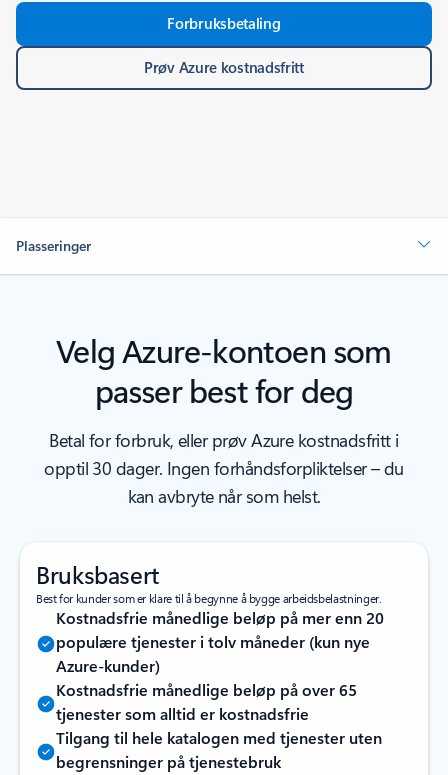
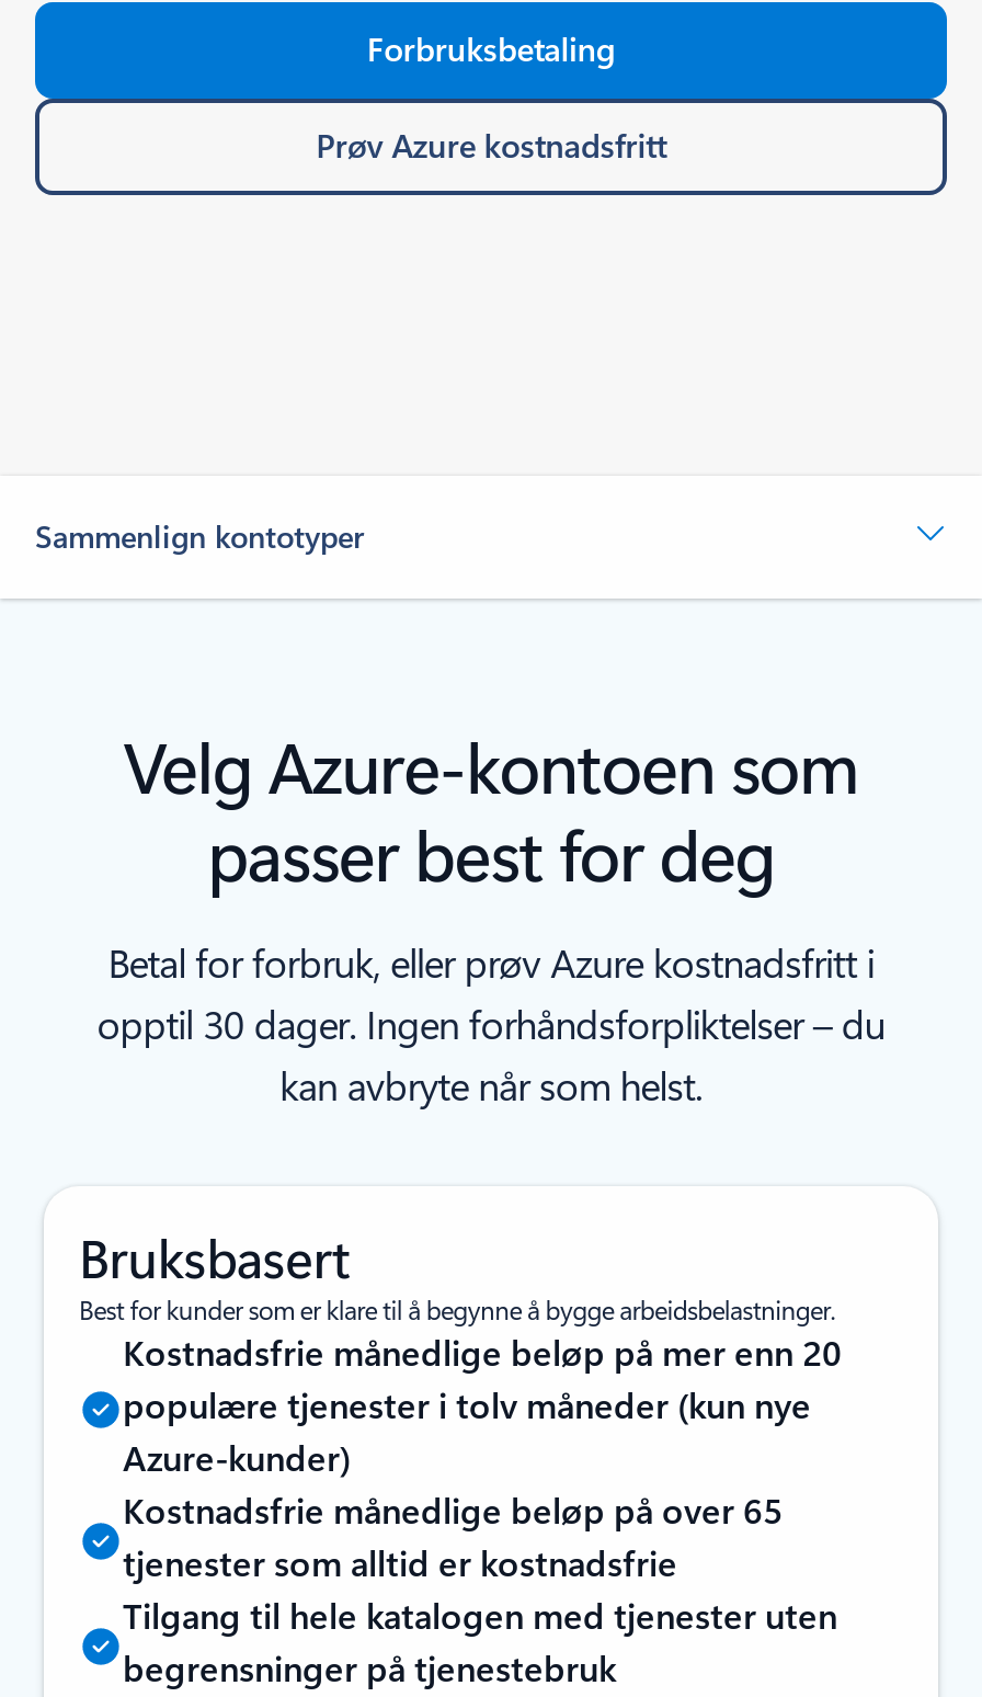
[16,236,91,255] Plasseringer -> [35,515,364,557] Sammenlign kontotyper

